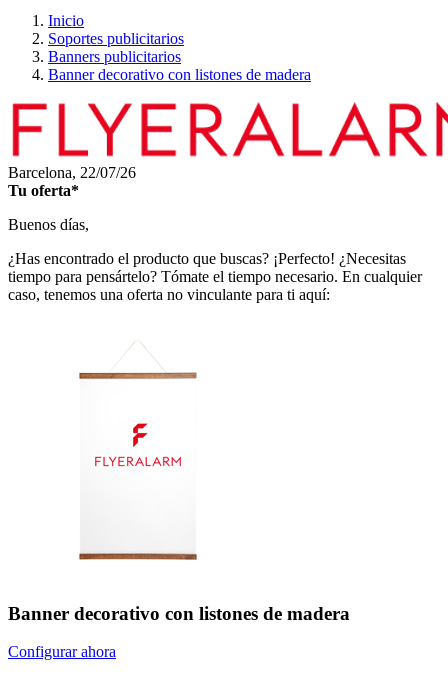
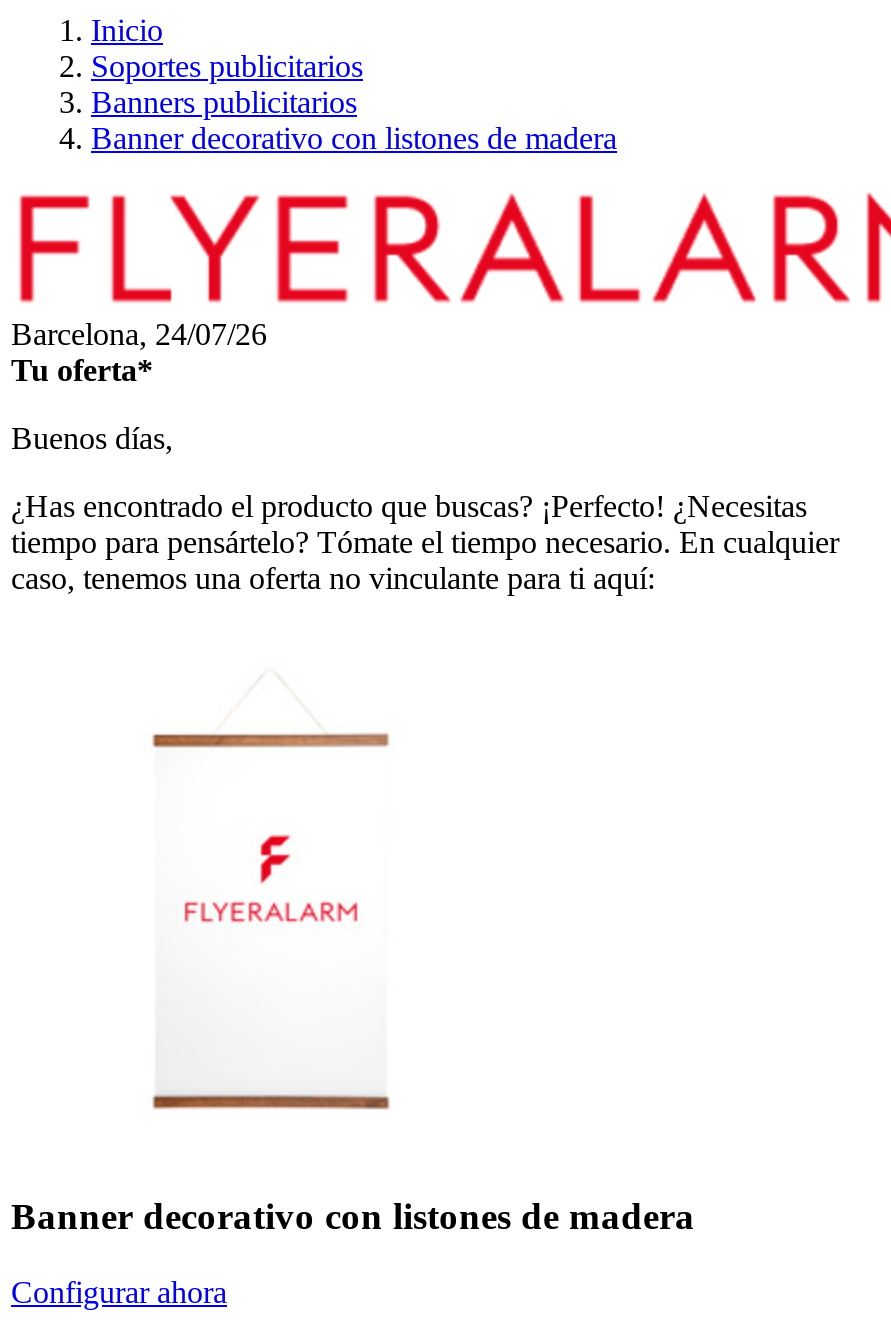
[8,164,136,181] Barcelona, 22/07/26 -> [11,317,267,351] Barcelona, 24/07/26

